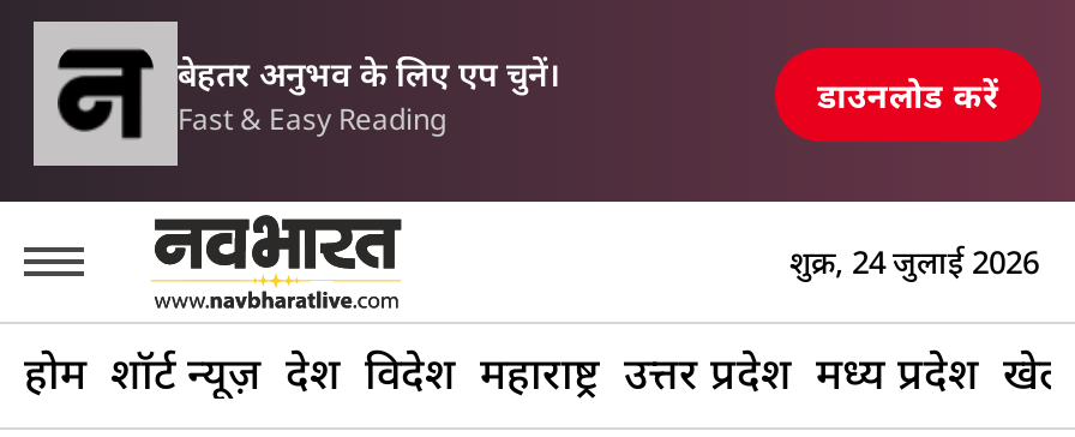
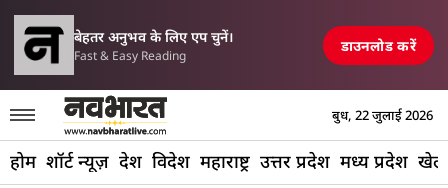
[789,239,1039,282] शुक्र, 24 जुलाई 2026 -> [332,105,433,123] बुध, 22 जुलाई 2026

